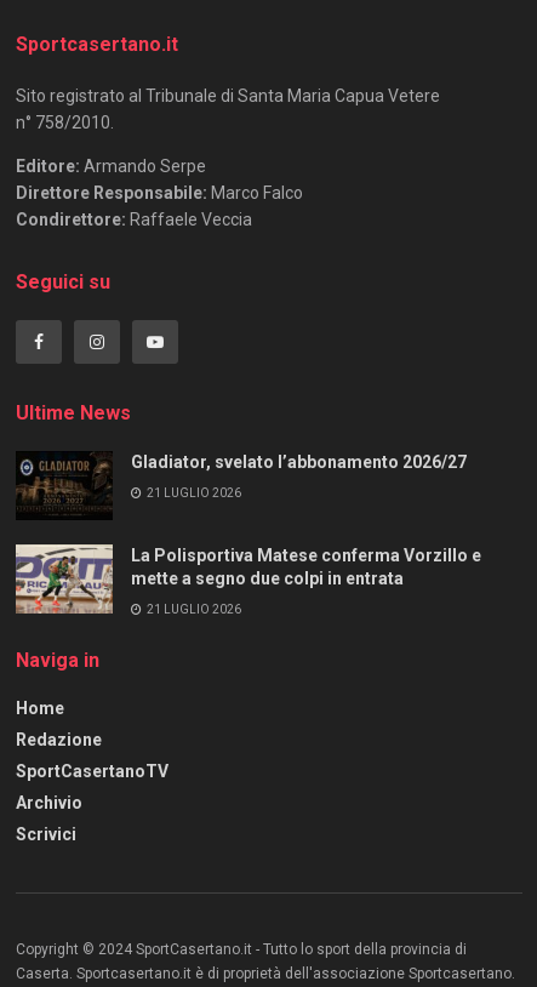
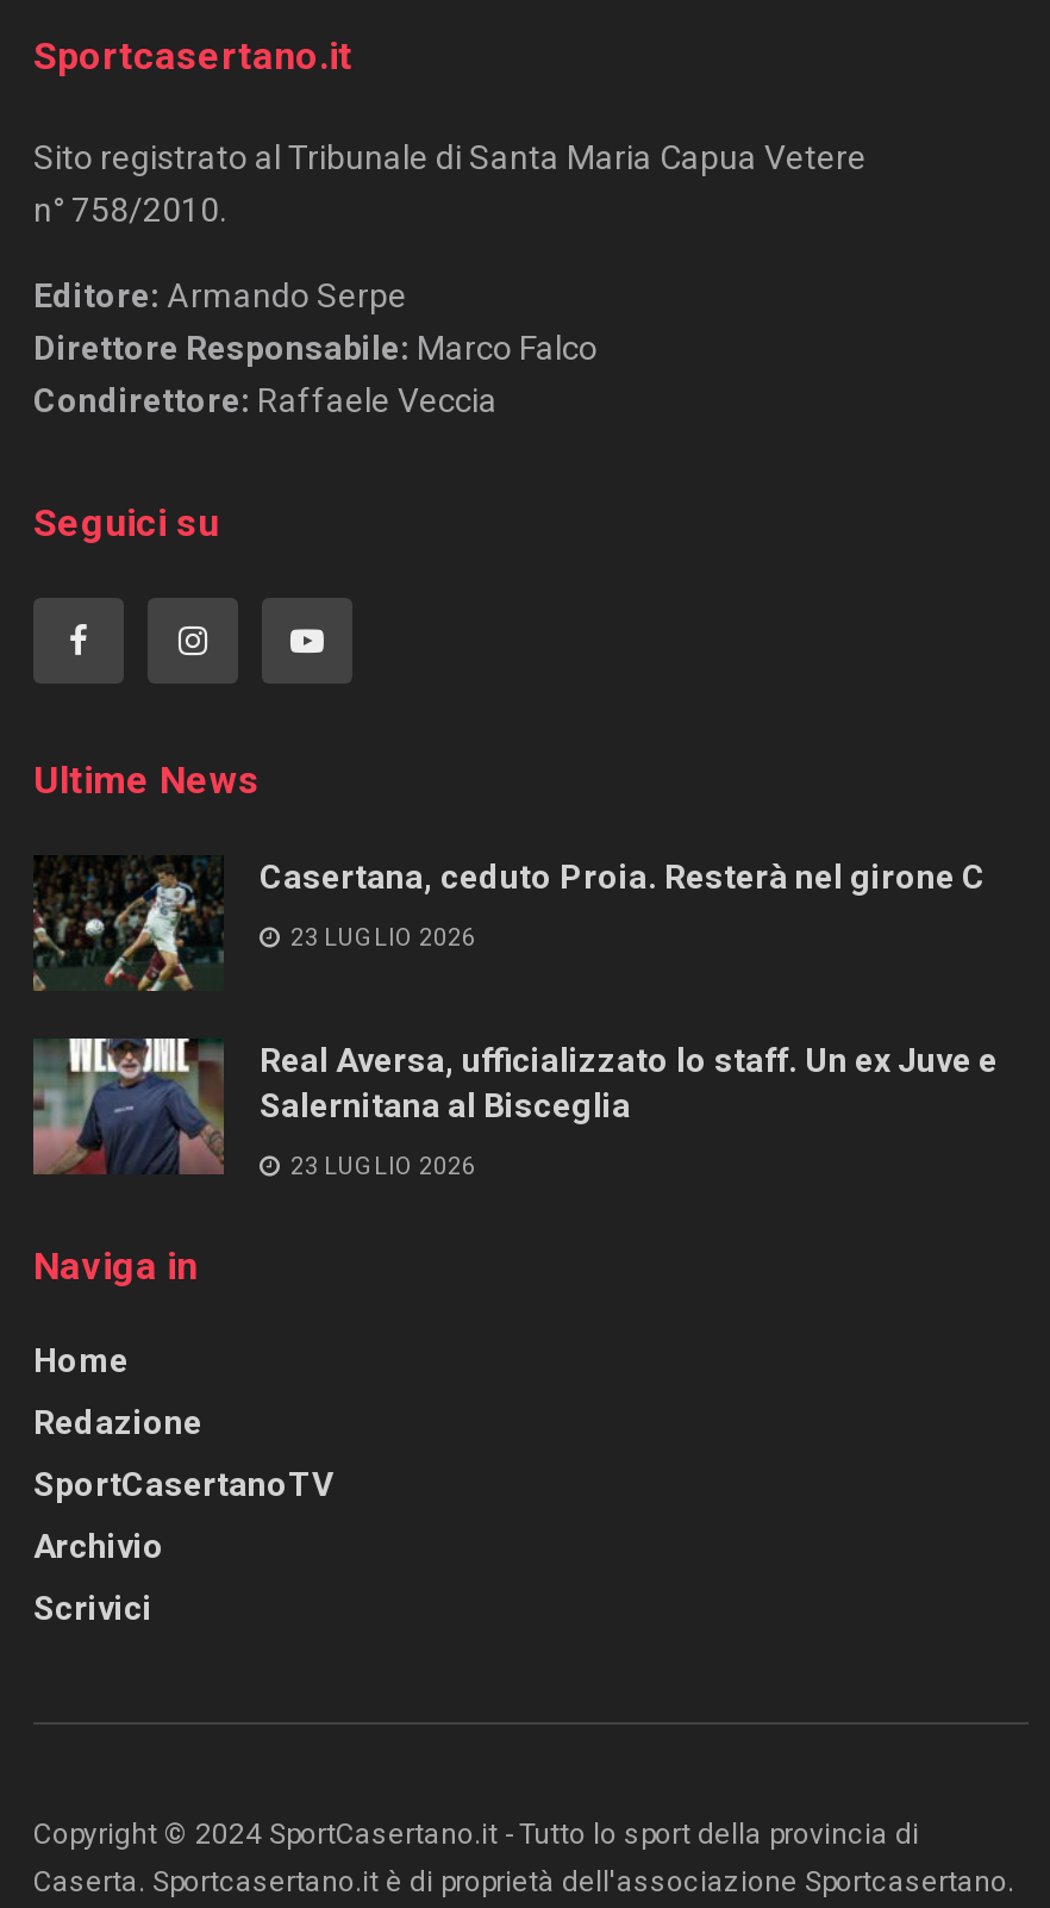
[16,452,467,520] [image] | Gladiator, svelato l’abbonamento 2026/27 -> [31,857,986,993] [image] | Casertana, ceduto Proia. Resterà nel girone C
[144,486,241,499] 21 LUGLIO 2026 -> [286,923,476,949] 23 LUGLIO 2026
[15,543,481,615] [image] | La Polisportiva Matese conferma Vorzillo e | mette a segno due colpi in entrata -> [31,1036,998,1174] [image] | Real Aversa, ufficializzato lo staff. Un ex Juve e | Salernitana al Bisceglia
[144,602,241,616] 21 LUGLIO 2026 -> [286,1152,476,1179] 23 LUGLIO 2026

